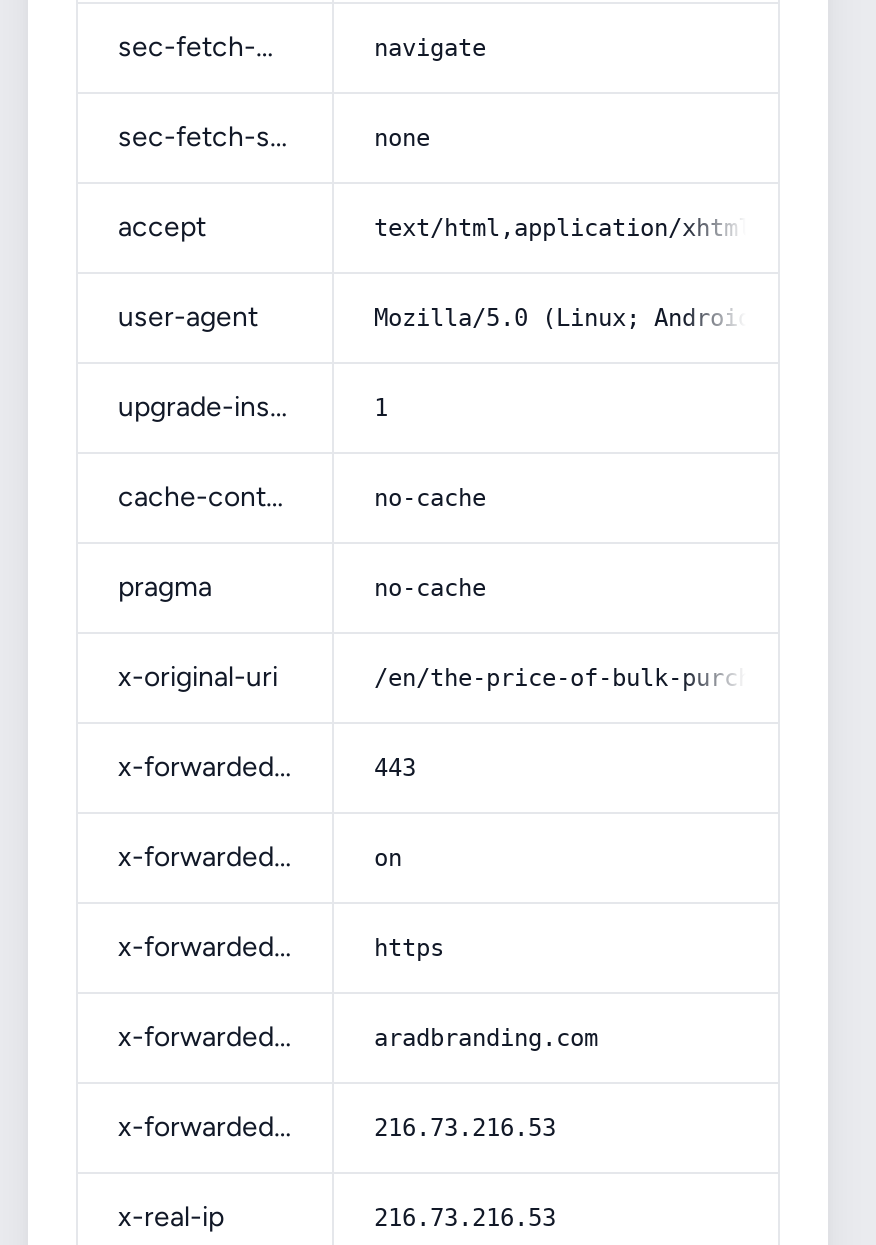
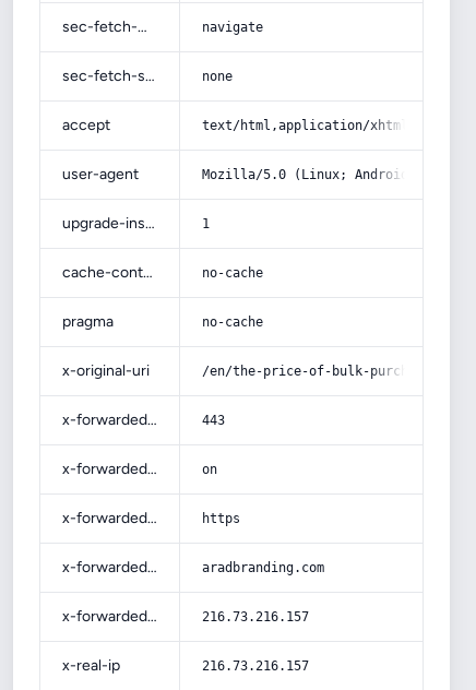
[374,1114,556,1142] 216.73.216.53 -> [202,609,309,624] 216.73.216.157
[374,1204,556,1232] 216.73.216.53 -> [202,658,309,674] 216.73.216.157

